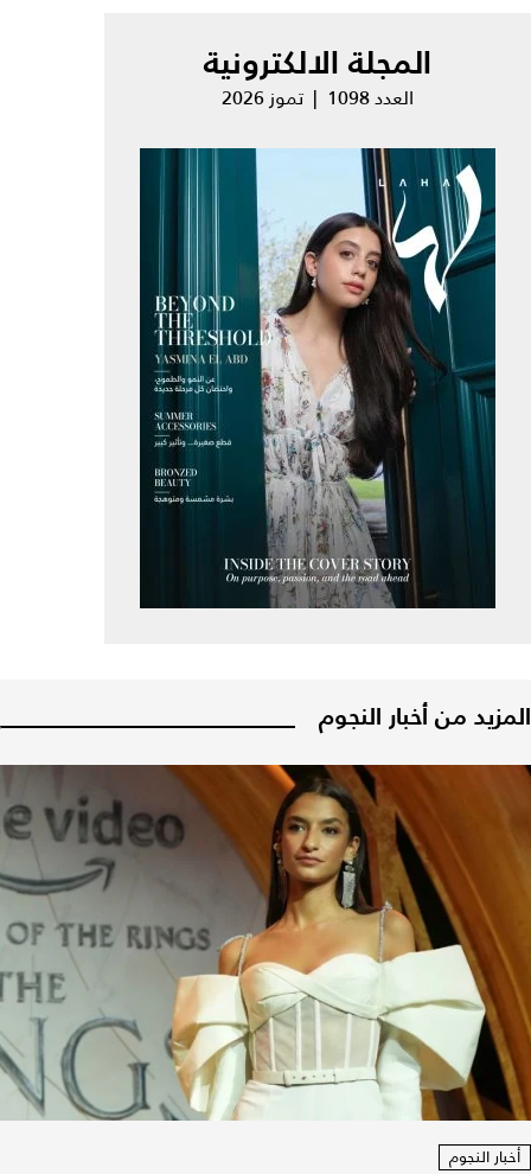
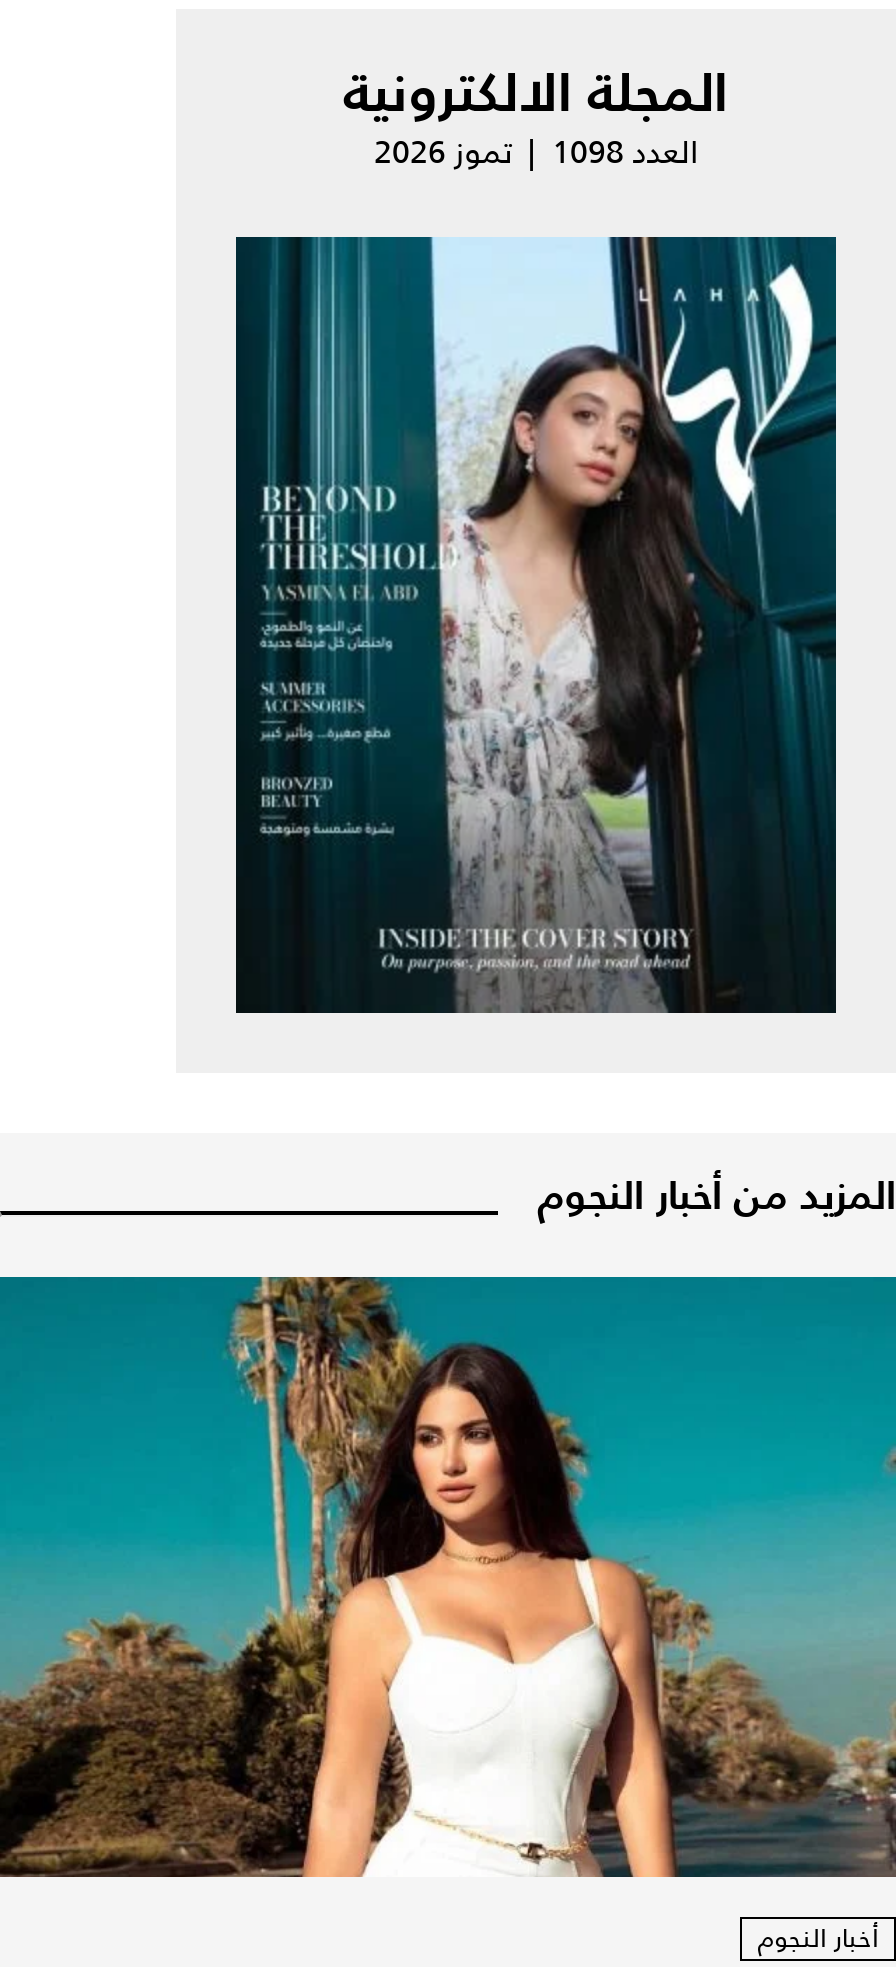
[4,764,527,1122] [image] -> [6,1275,890,1879] [image]

